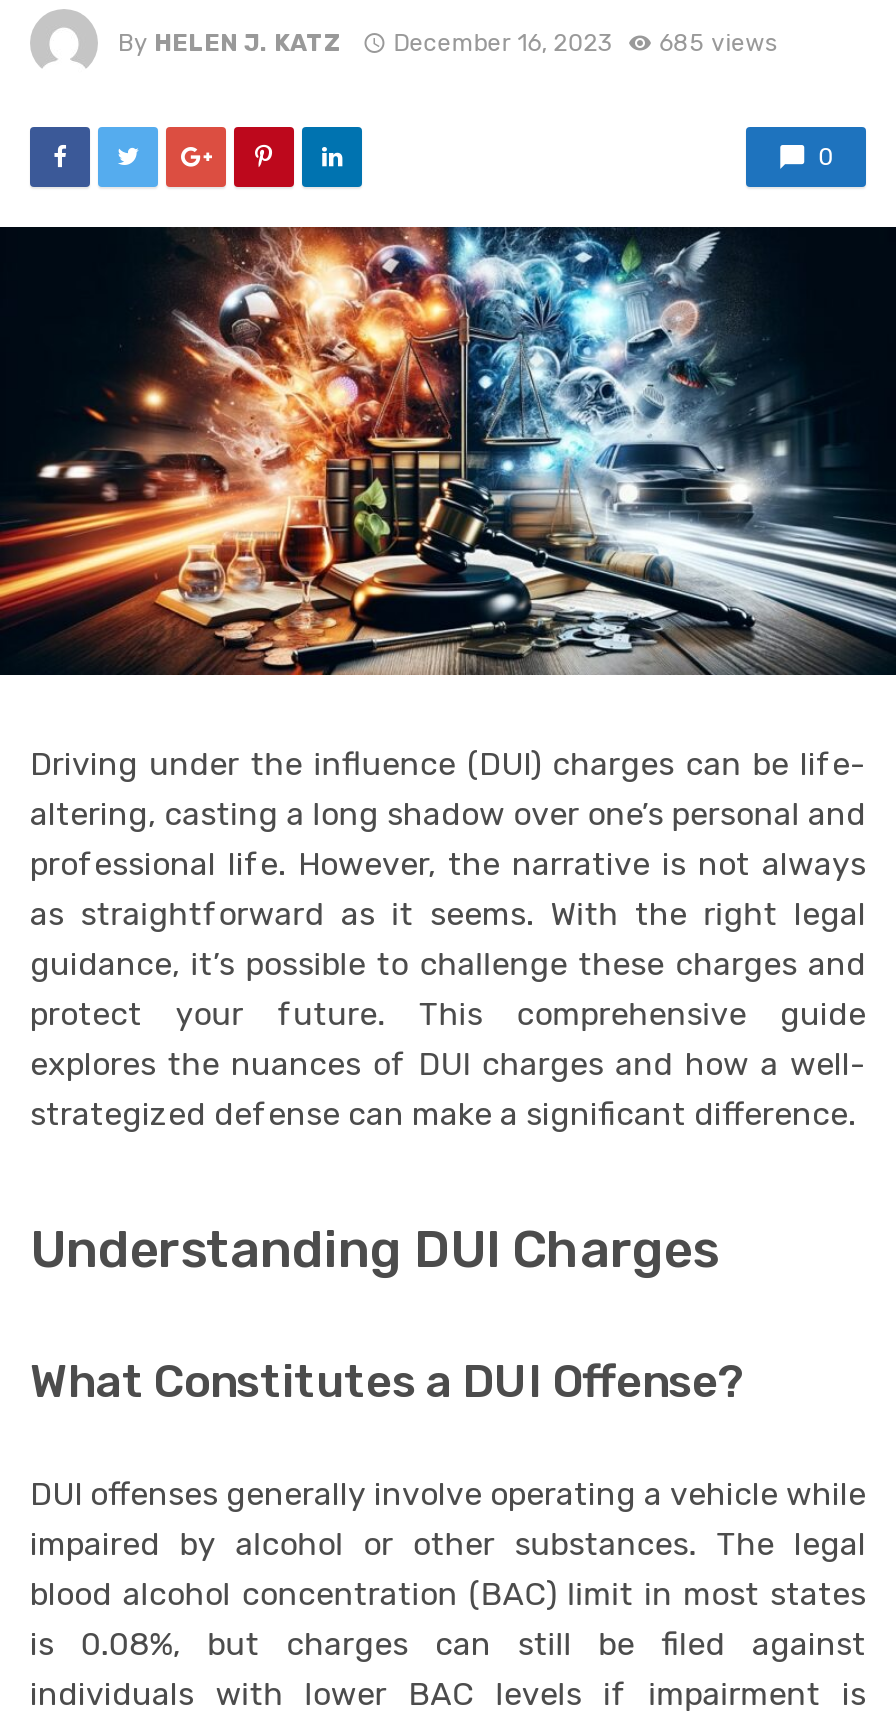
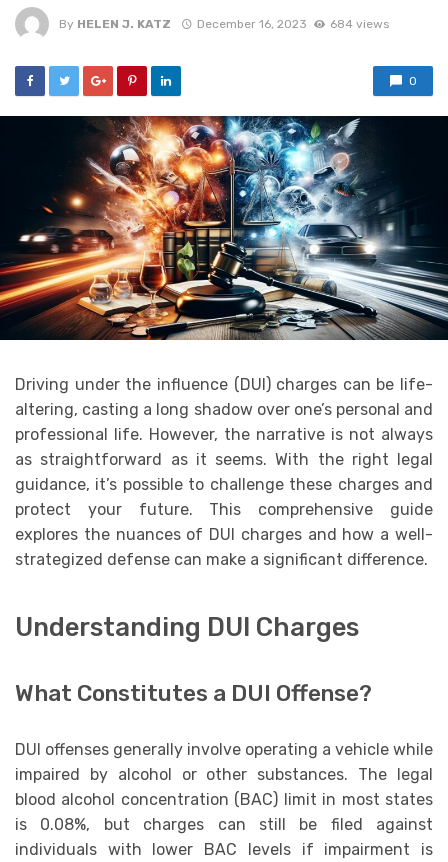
[118,28,777,56] By HELEN J. KATZ December 16, 2023 685 views -> [59,17,389,31] By HELEN J. KATZ December 16, 2023 684 views

